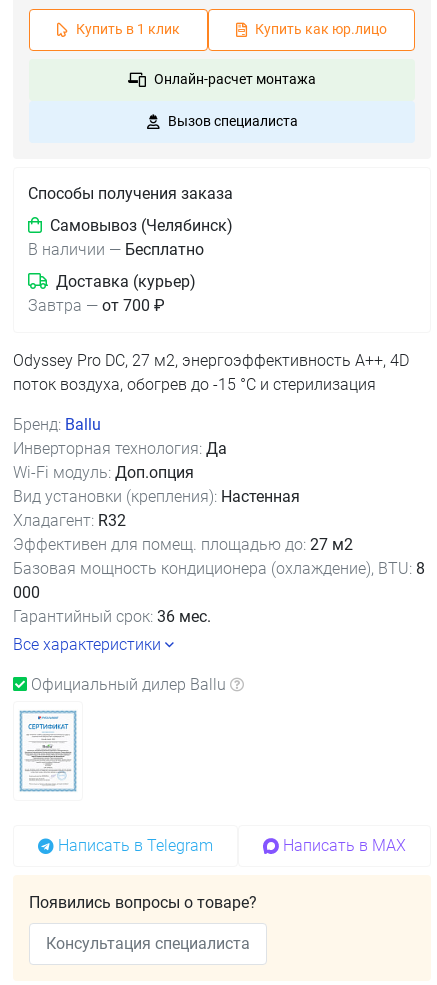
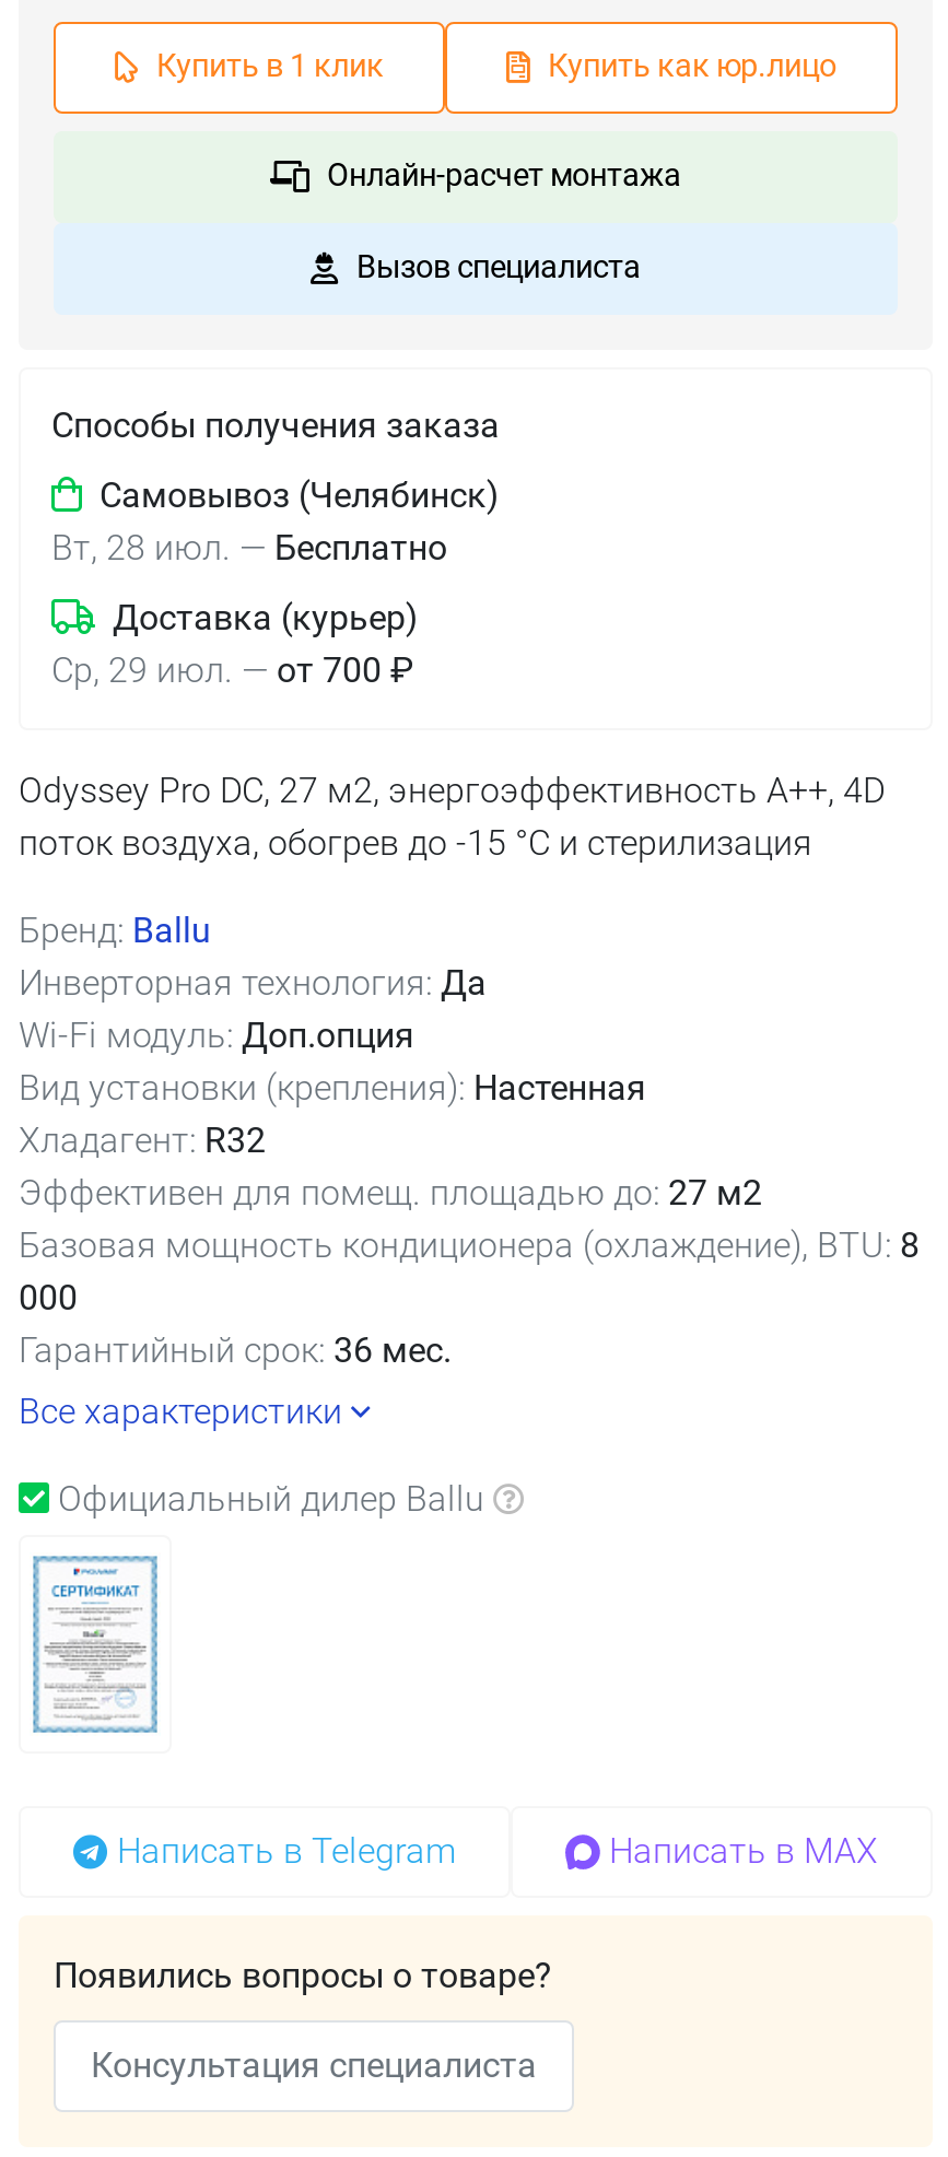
[28,240,204,259] В наличии — Бесплатно -> [51,527,447,568] Вт, 28 июл. — Бесплатно
[28,296,165,315] Завтра — от 700 ₽ -> [51,649,414,691] Ср, 29 июл. — от 700 ₽

